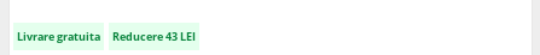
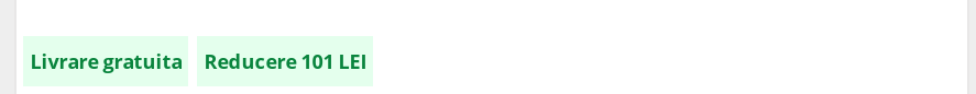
[17,29,196,45] Livrare gratuita Reducere 43 LEI -> [30,47,367,75] Livrare gratuita Reducere 101 LEI

